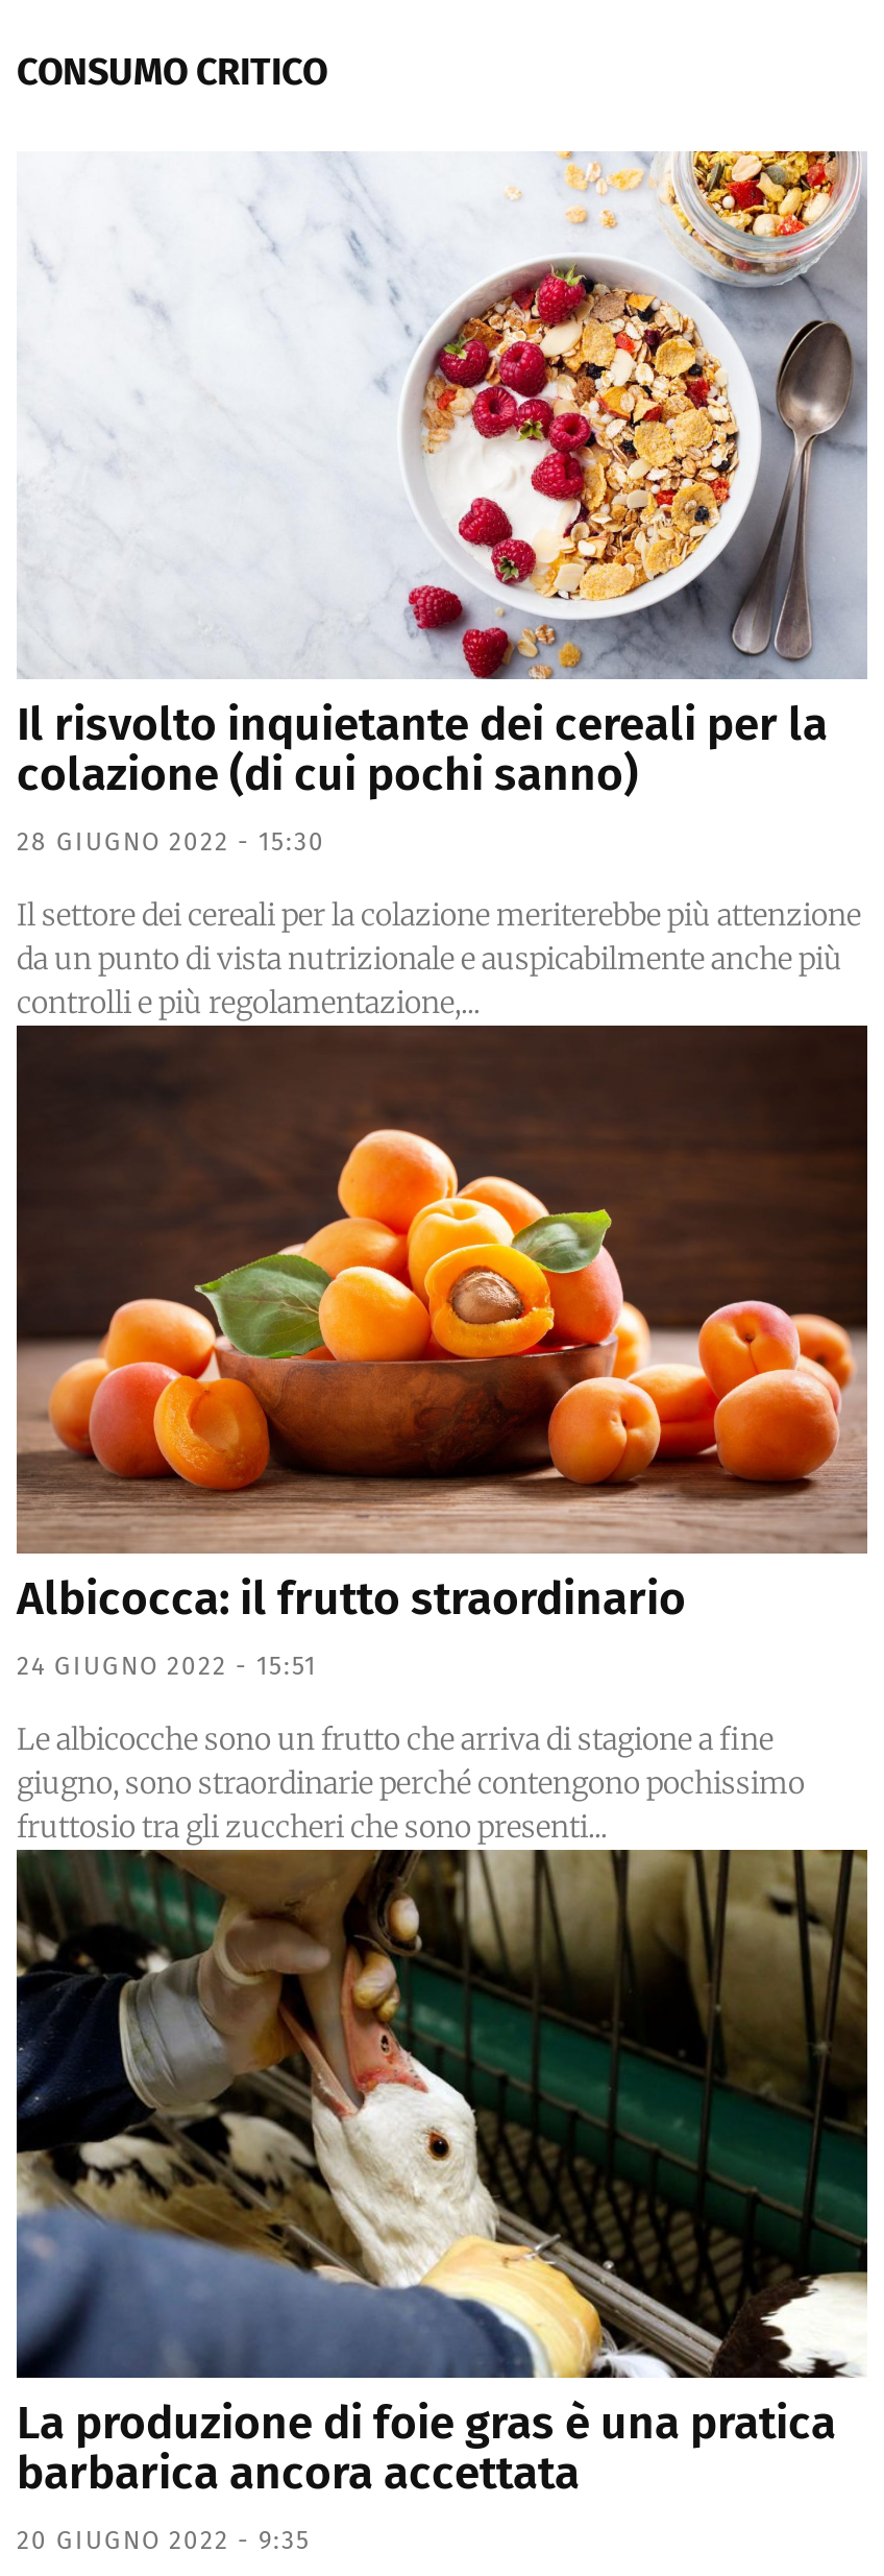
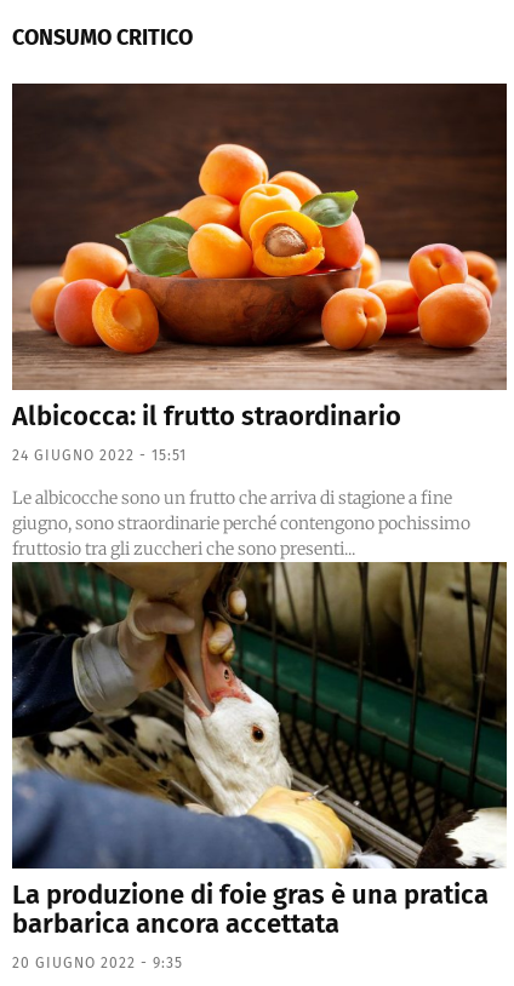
[17,149,867,1021] [image] | Il risvolto inquietante dei cereali per la | colazione (di cui pochi sanno) | 28 GIUGNO 2022 - 15:30 | Il settore dei cereali per la colazione meriterebbe più attenzione | da un punto di vista nutrizionale e auspicabilmente anche più | controlli e più regolamentazione,... -> none

